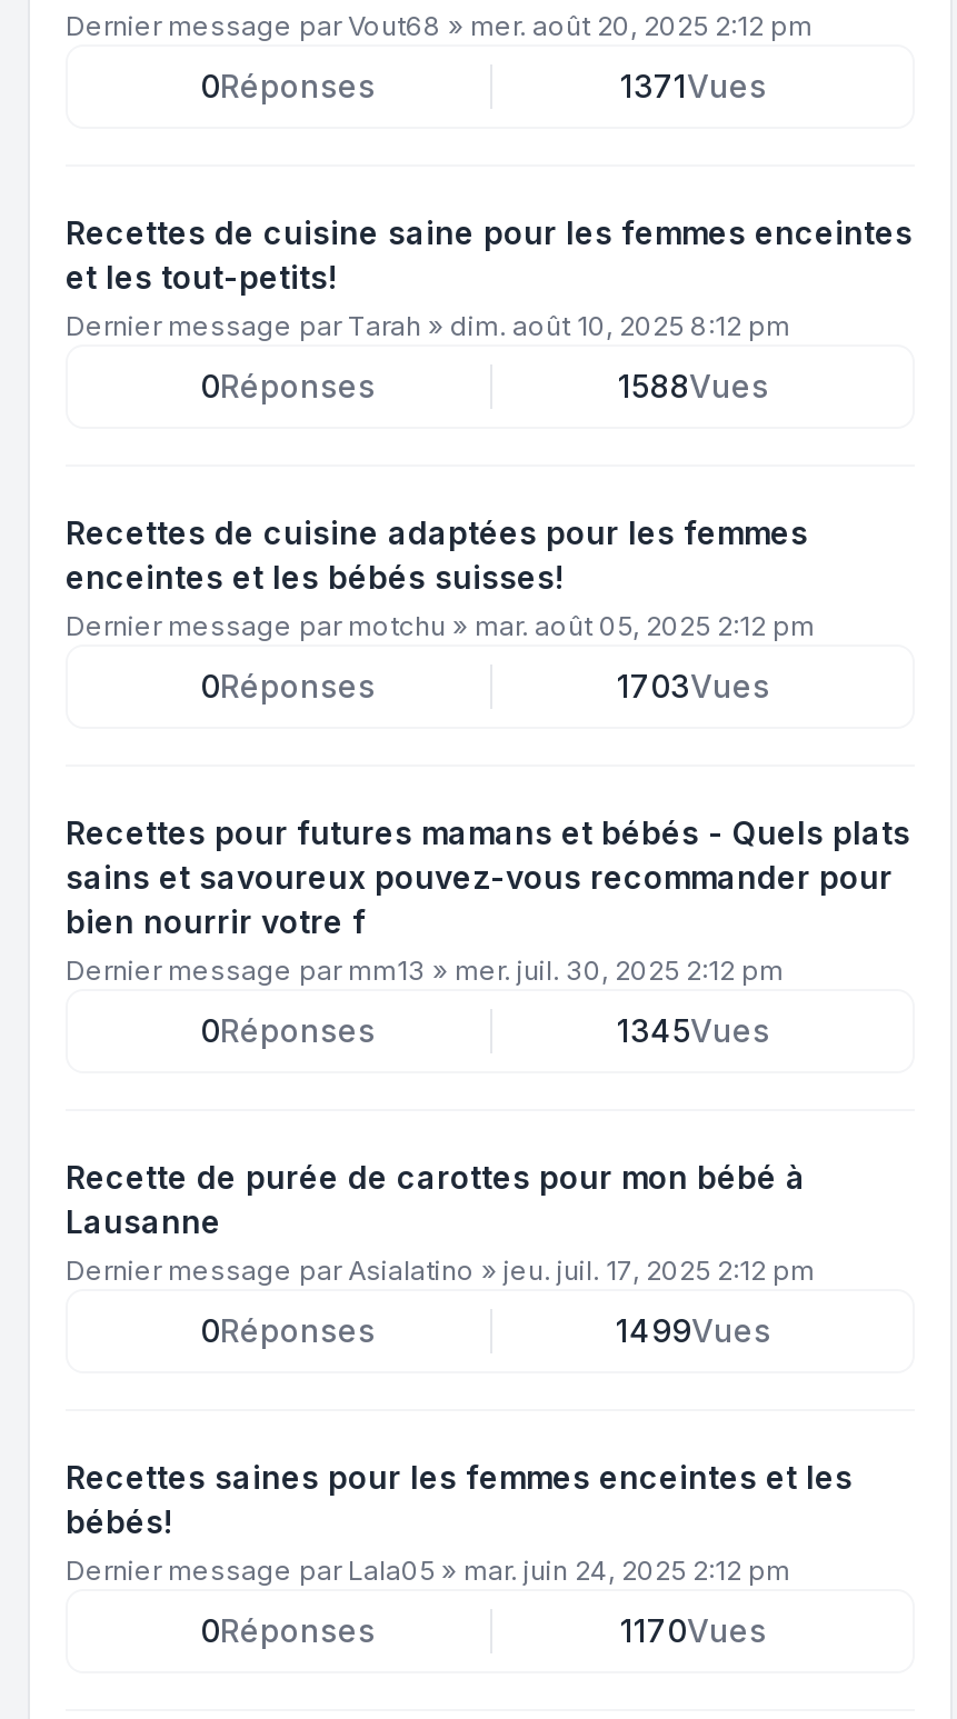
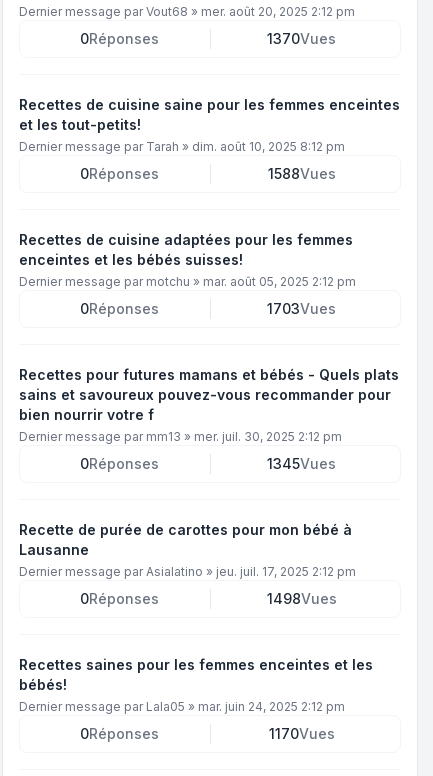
[620,67,767,104] 1371Vues -> [267,30,336,47] 1370Vues
[616,1311,771,1349] 1499Vues -> [266,590,336,607] 1498Vues

